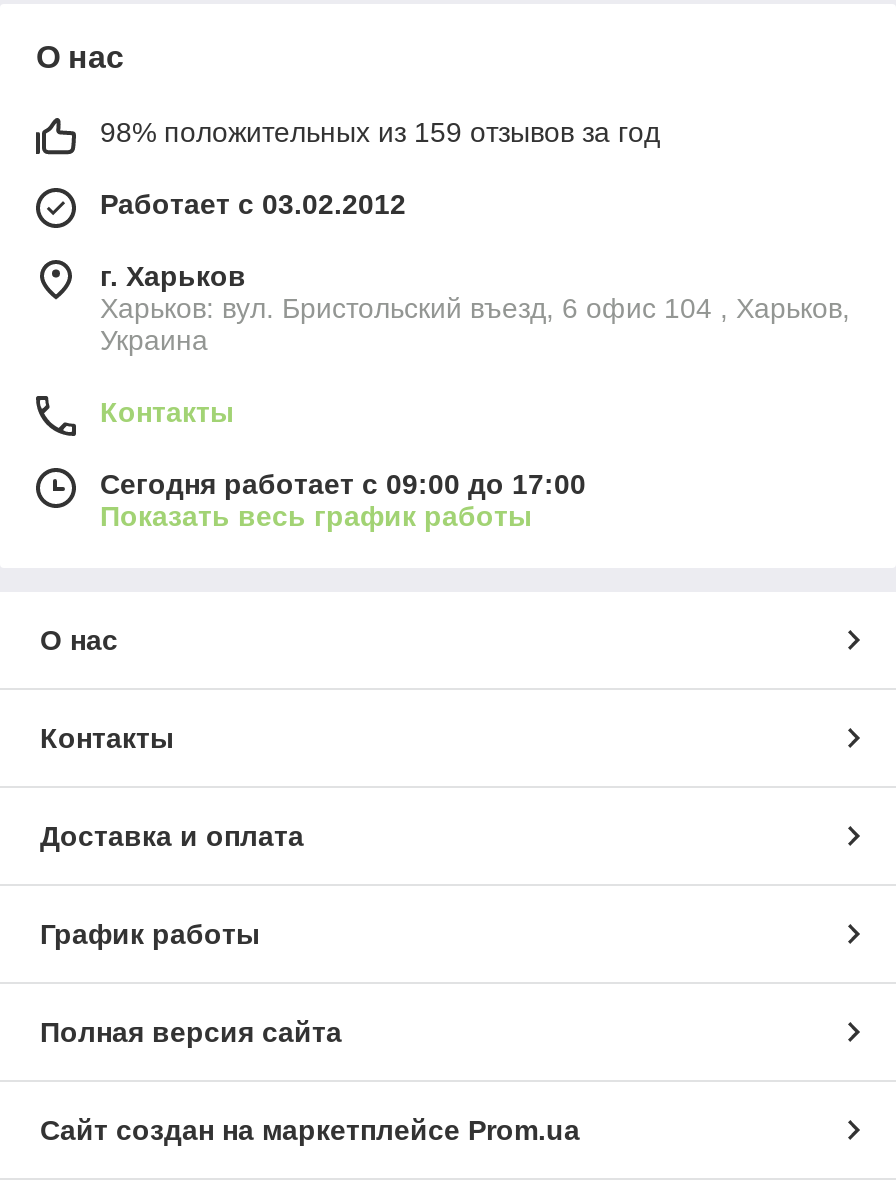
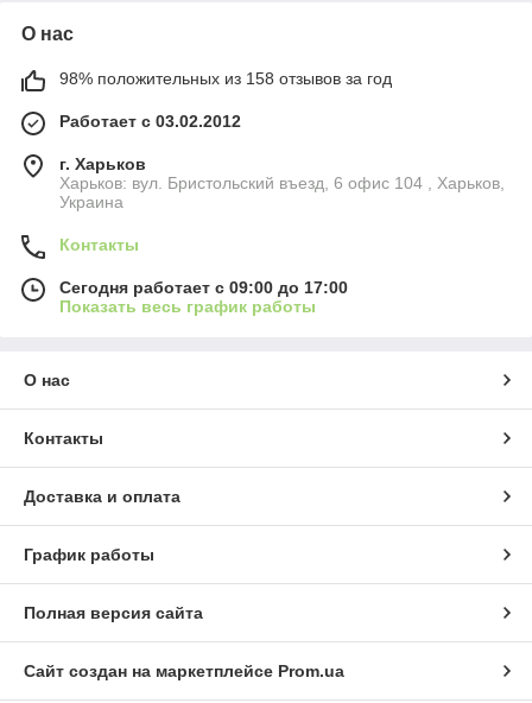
[100,117,660,149] 98% положительных из 159 отзывов за год -> [59,69,392,88] 98% положительных из 158 отзывов за год

